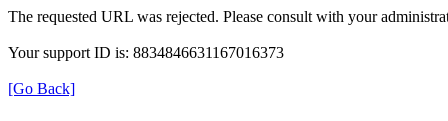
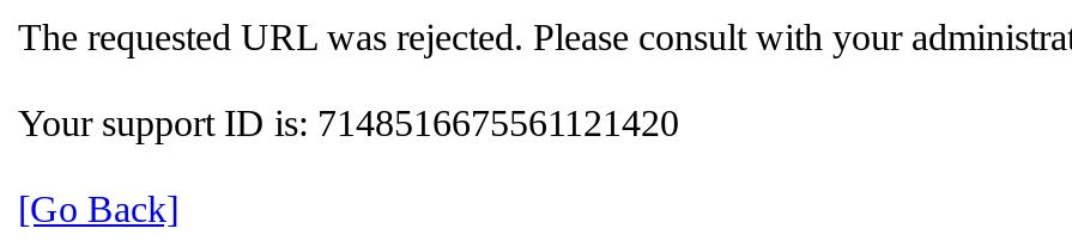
[8,44,284,61] Your support ID is: 8834846631167016373 -> [18,103,679,143] Your support ID is: 7148516675561121420

